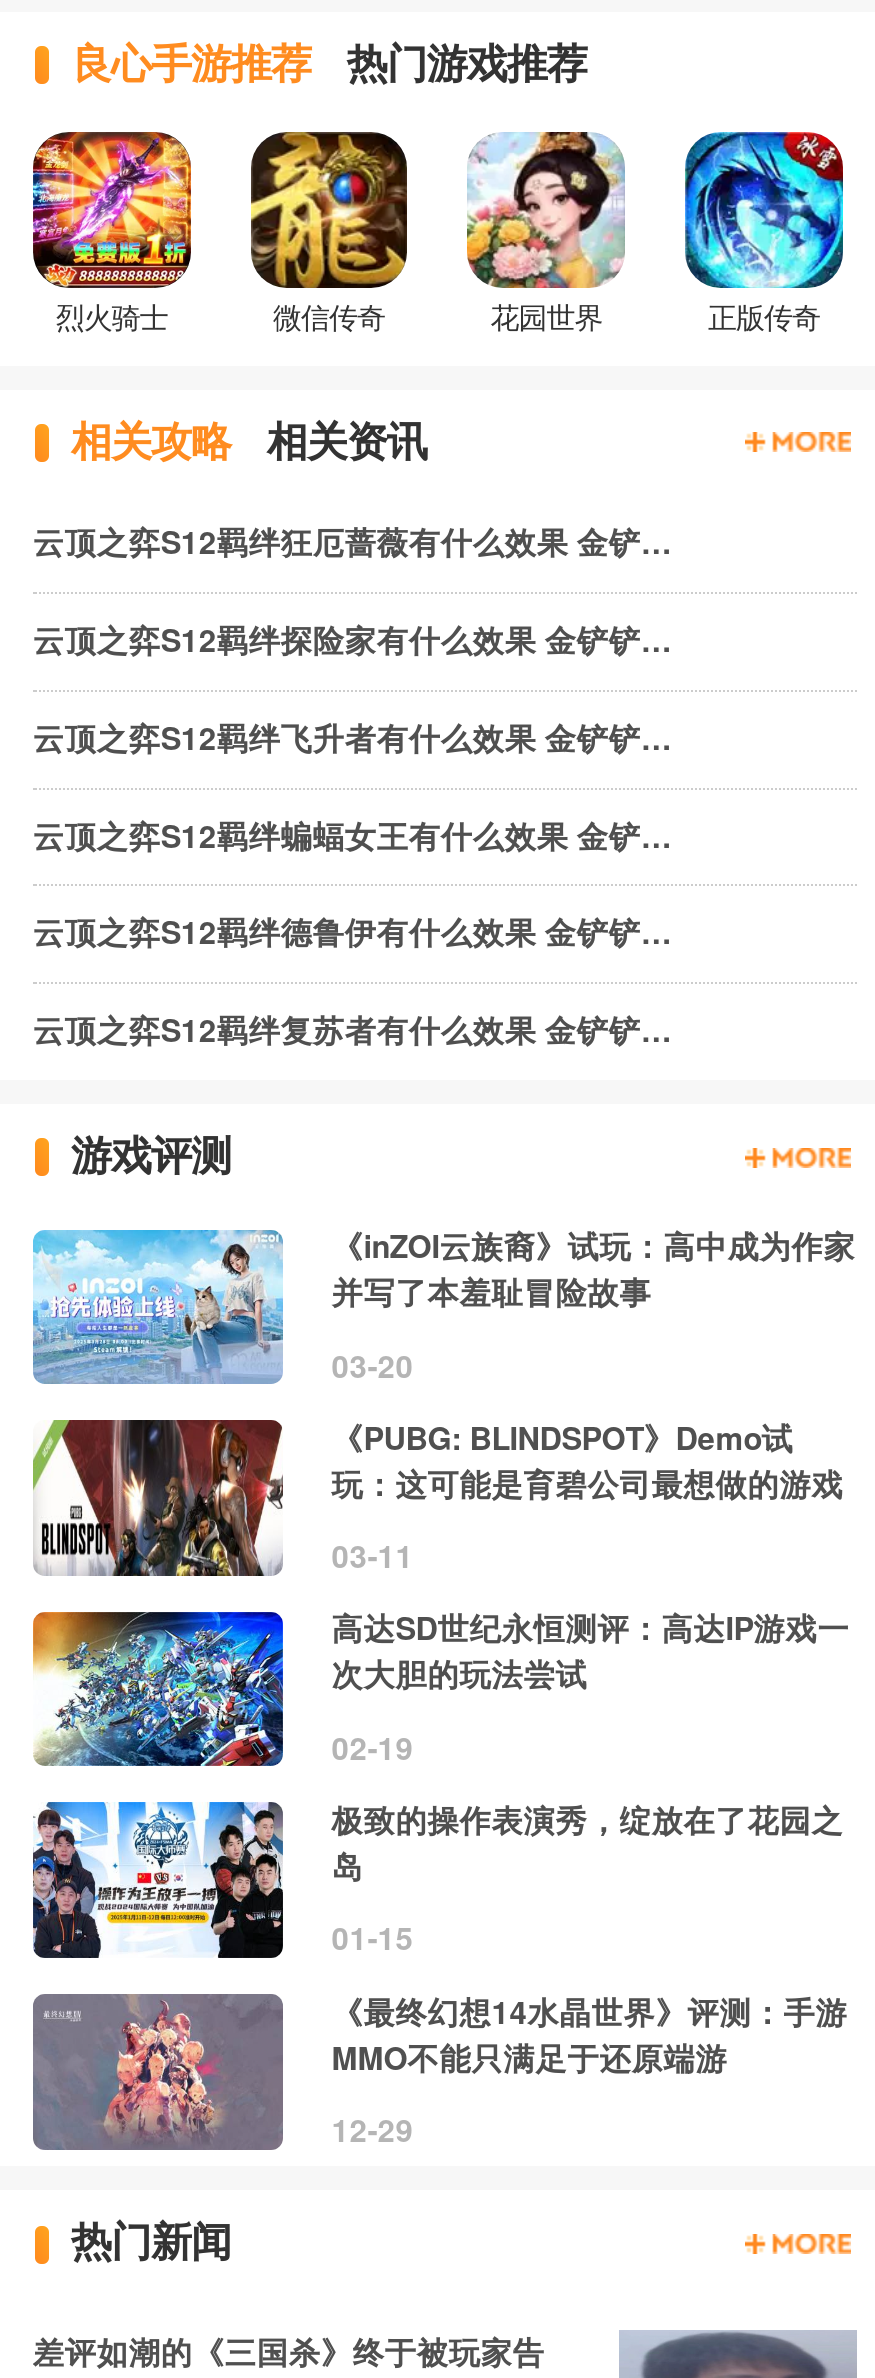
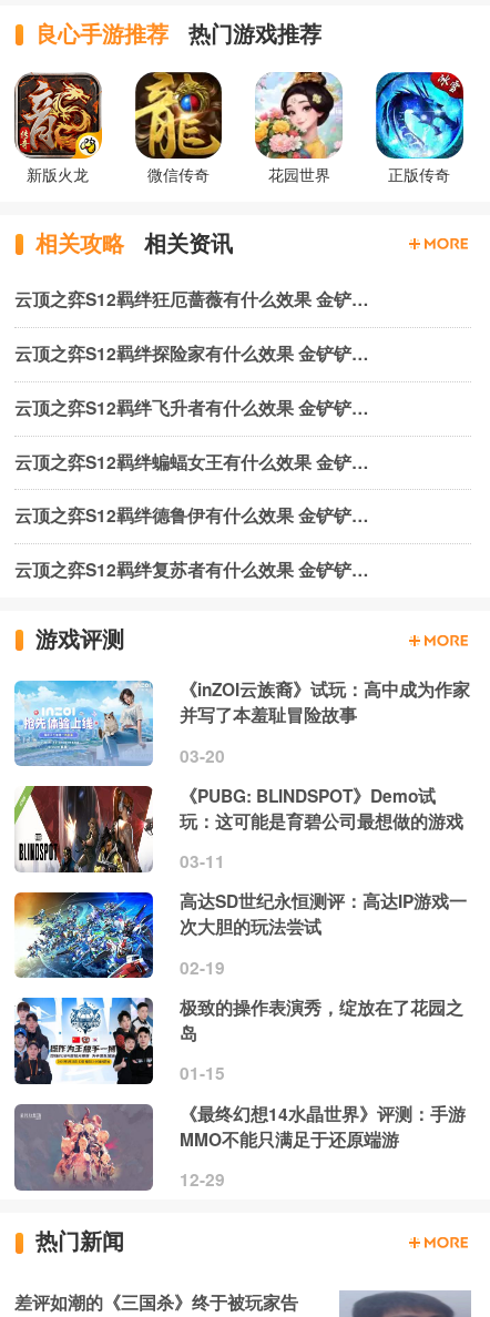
[31,130,193,335] [image] | 烈火骑士 -> [13,72,103,184] [image] | 新版火龙

